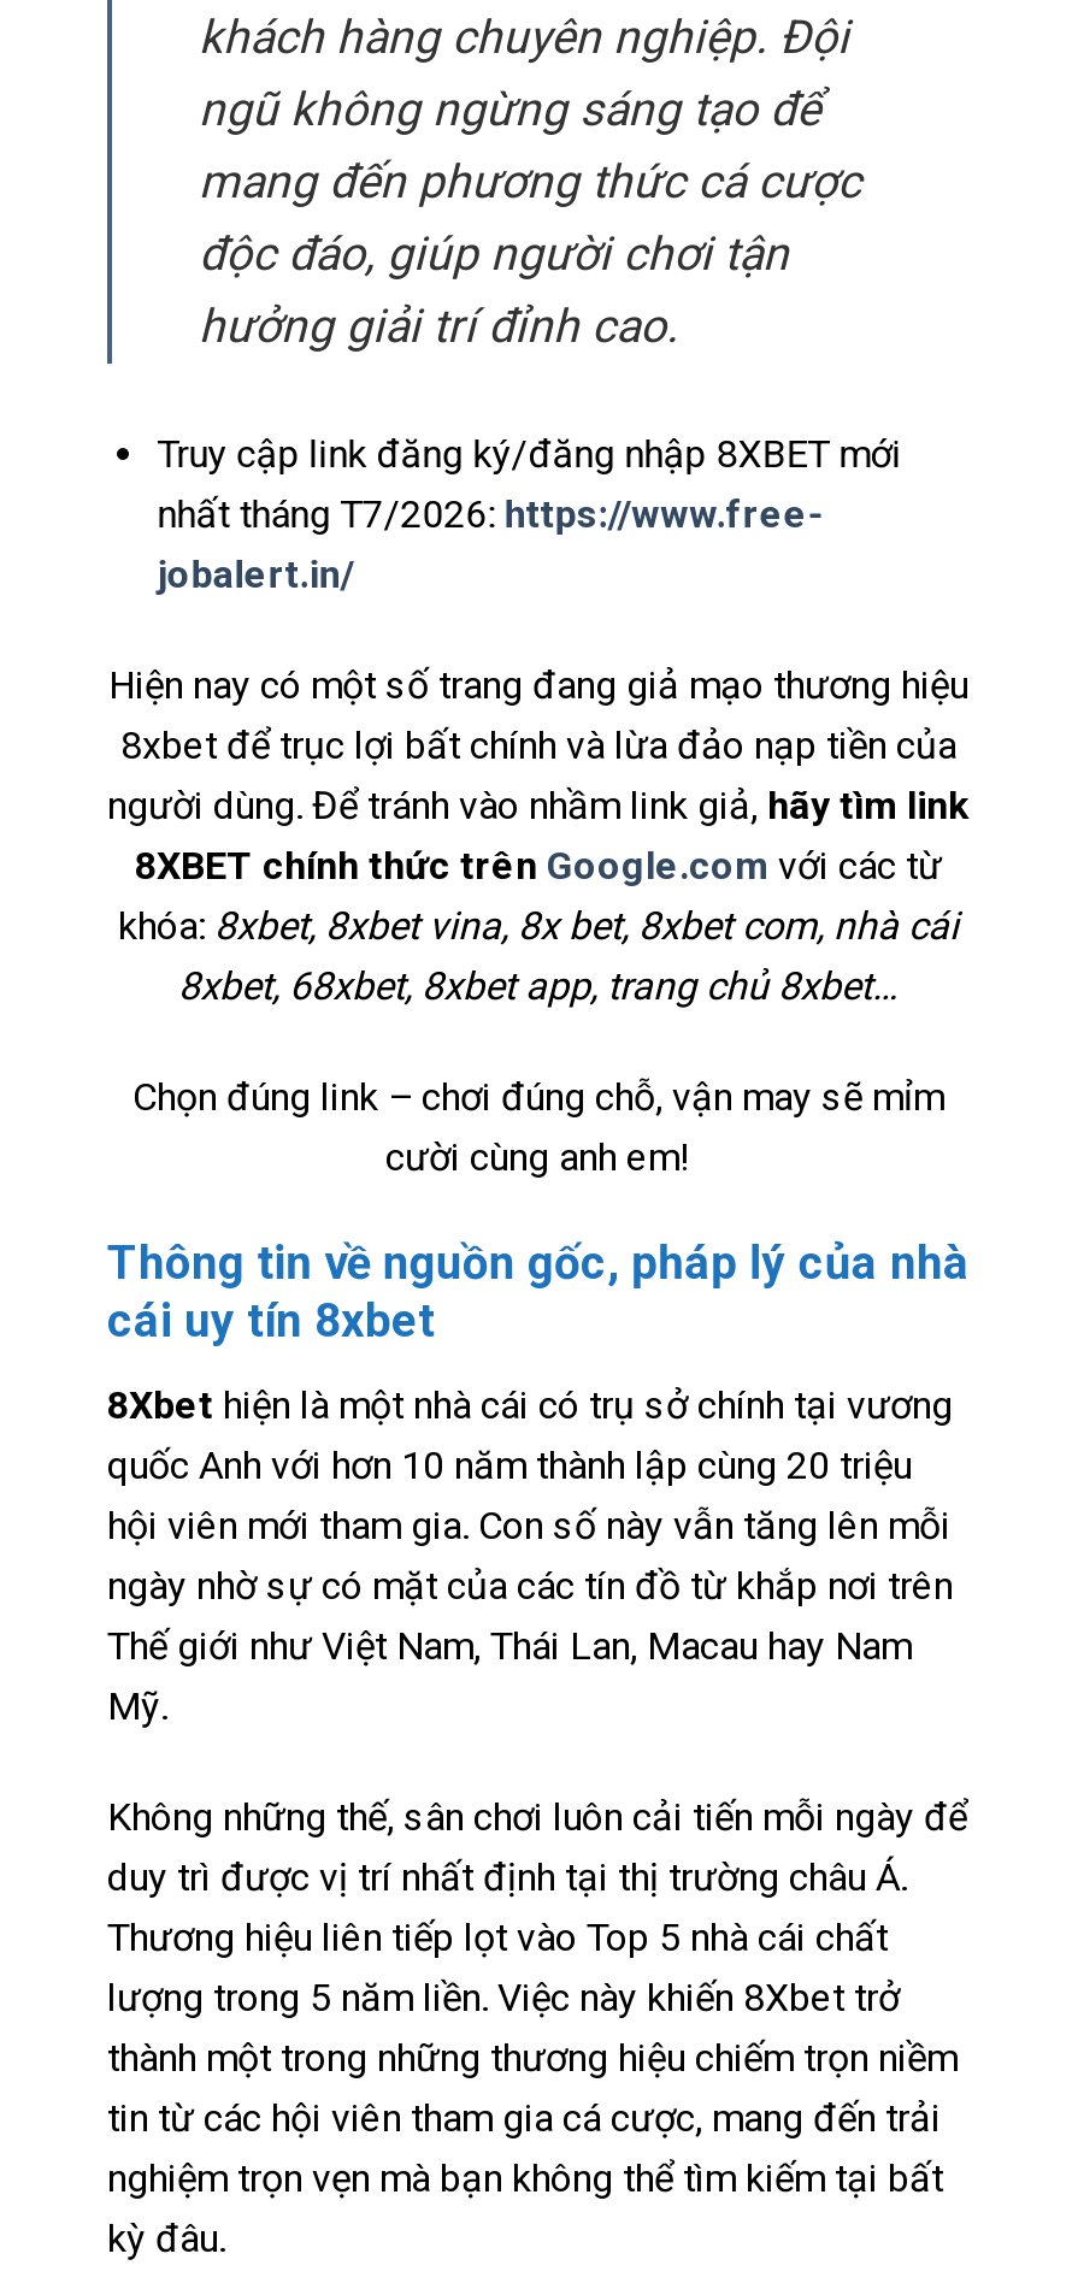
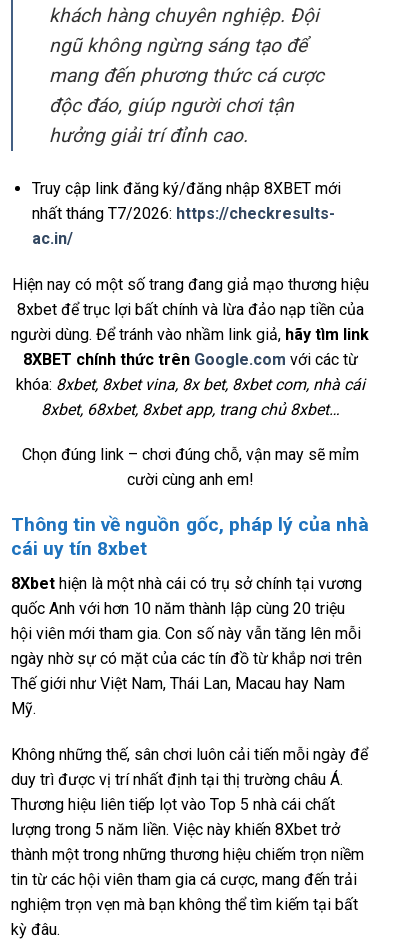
[157,491,822,597] nhất tháng T7/2026: https://www.free- | jobalert.in/ -> [32,204,335,248] nhất tháng T7/2026: https://checkresults- | ac.in/

